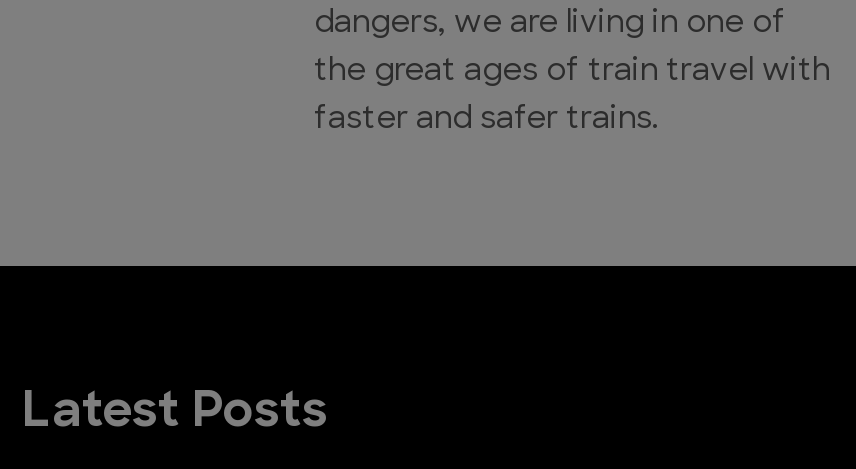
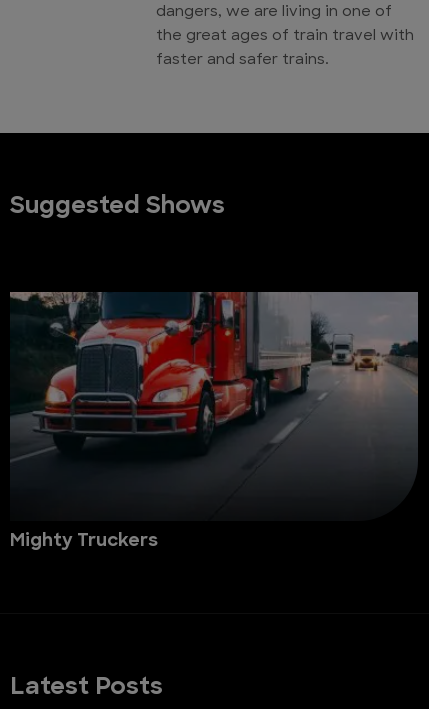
none -> [9,291,419,551] [image] | Mighty Truckers
none -> [10,195,225,219] Suggested Shows

